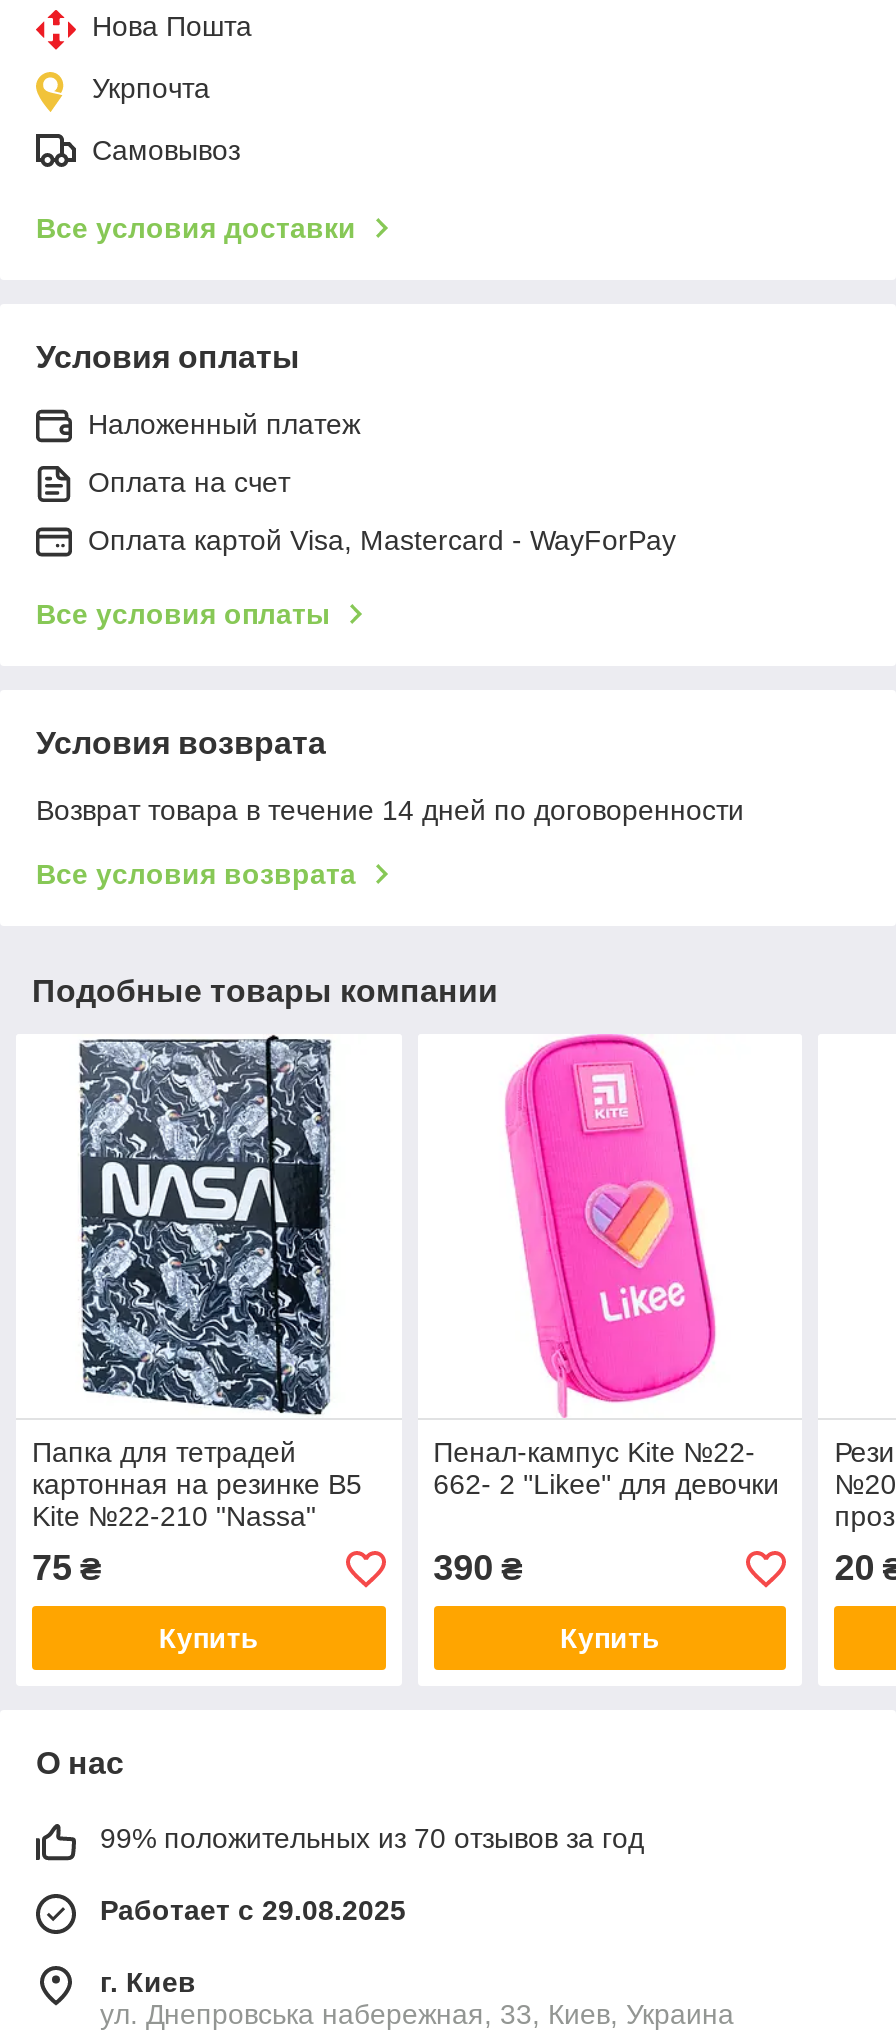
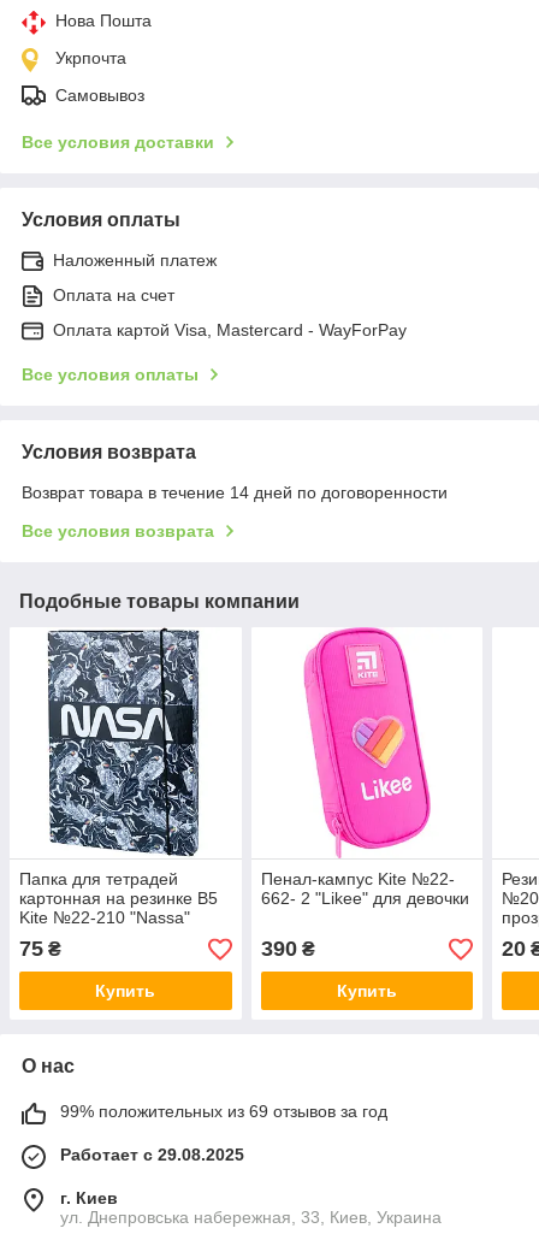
[100,1823,644,1855] 99% положительных из 70 отзывов за год -> [60,1102,387,1121] 99% положительных из 69 отзывов за год

